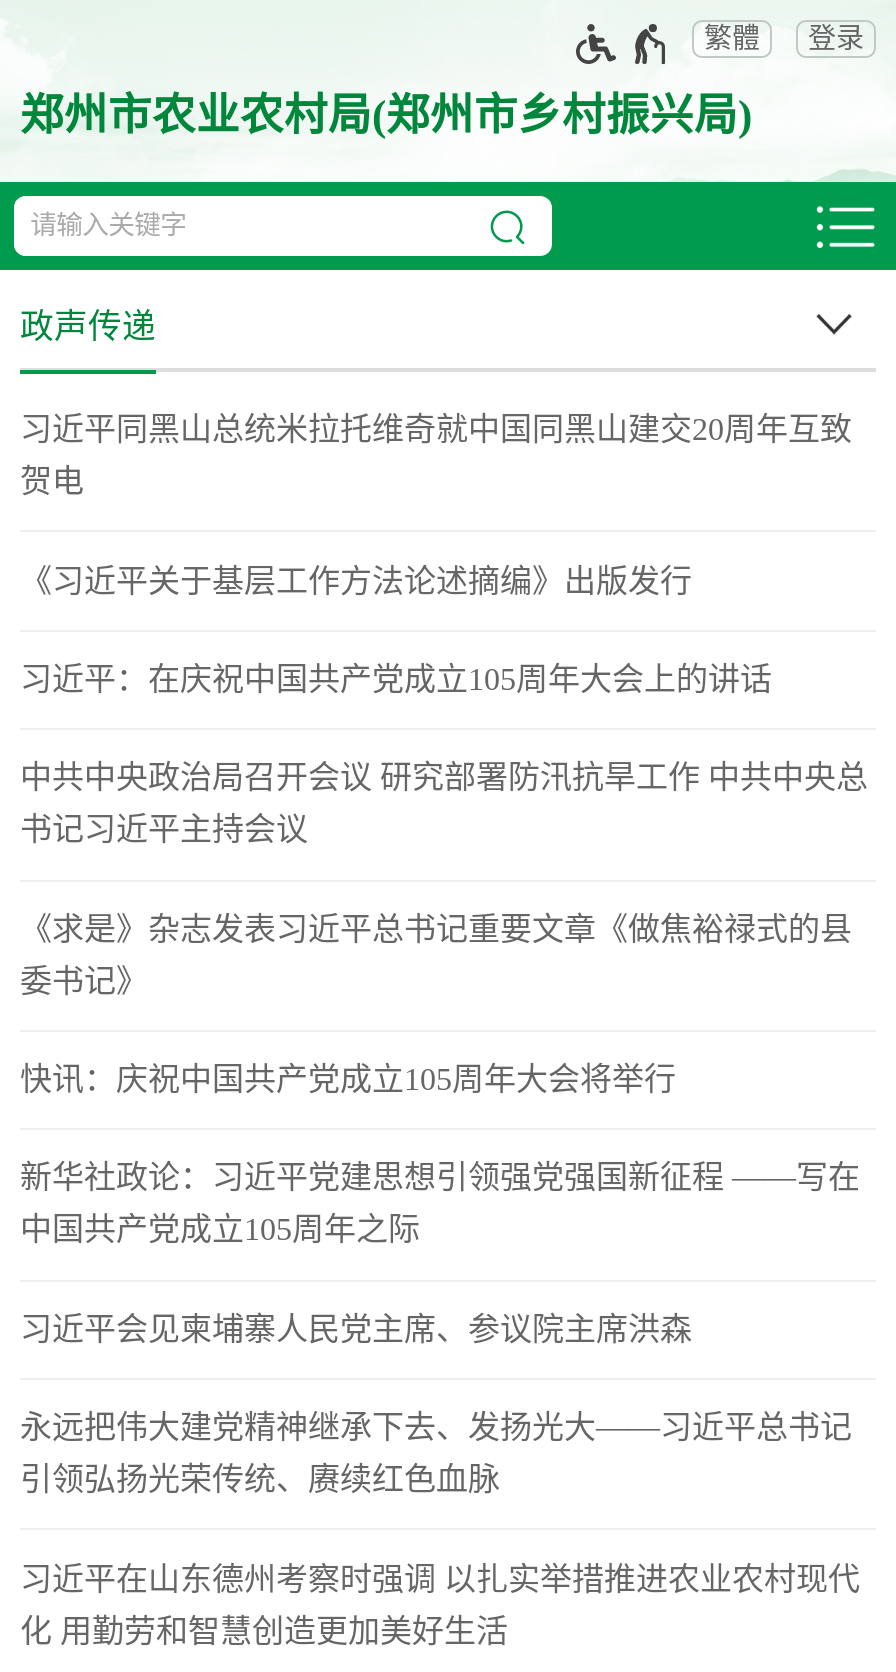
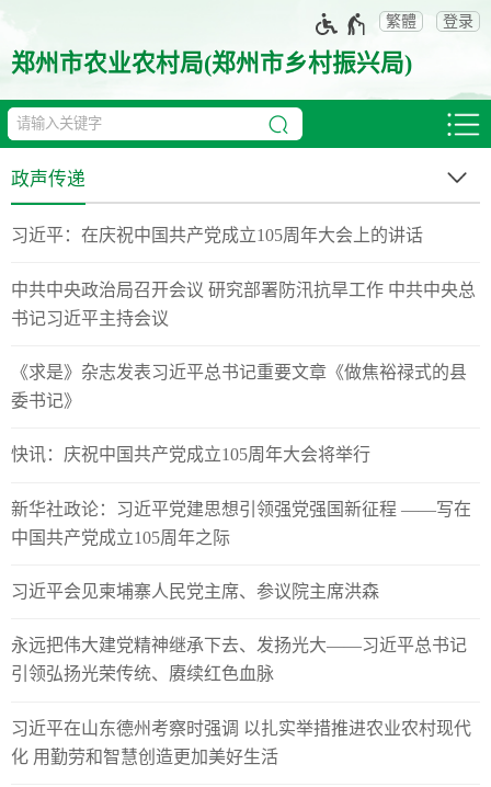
[20,412,852,597] 习近平同黑山总统米拉托维奇就中国同黑山建交20周年互致 | 贺电 | 《习近平关于基层工作方法论述摘编》出版发行 -> none

